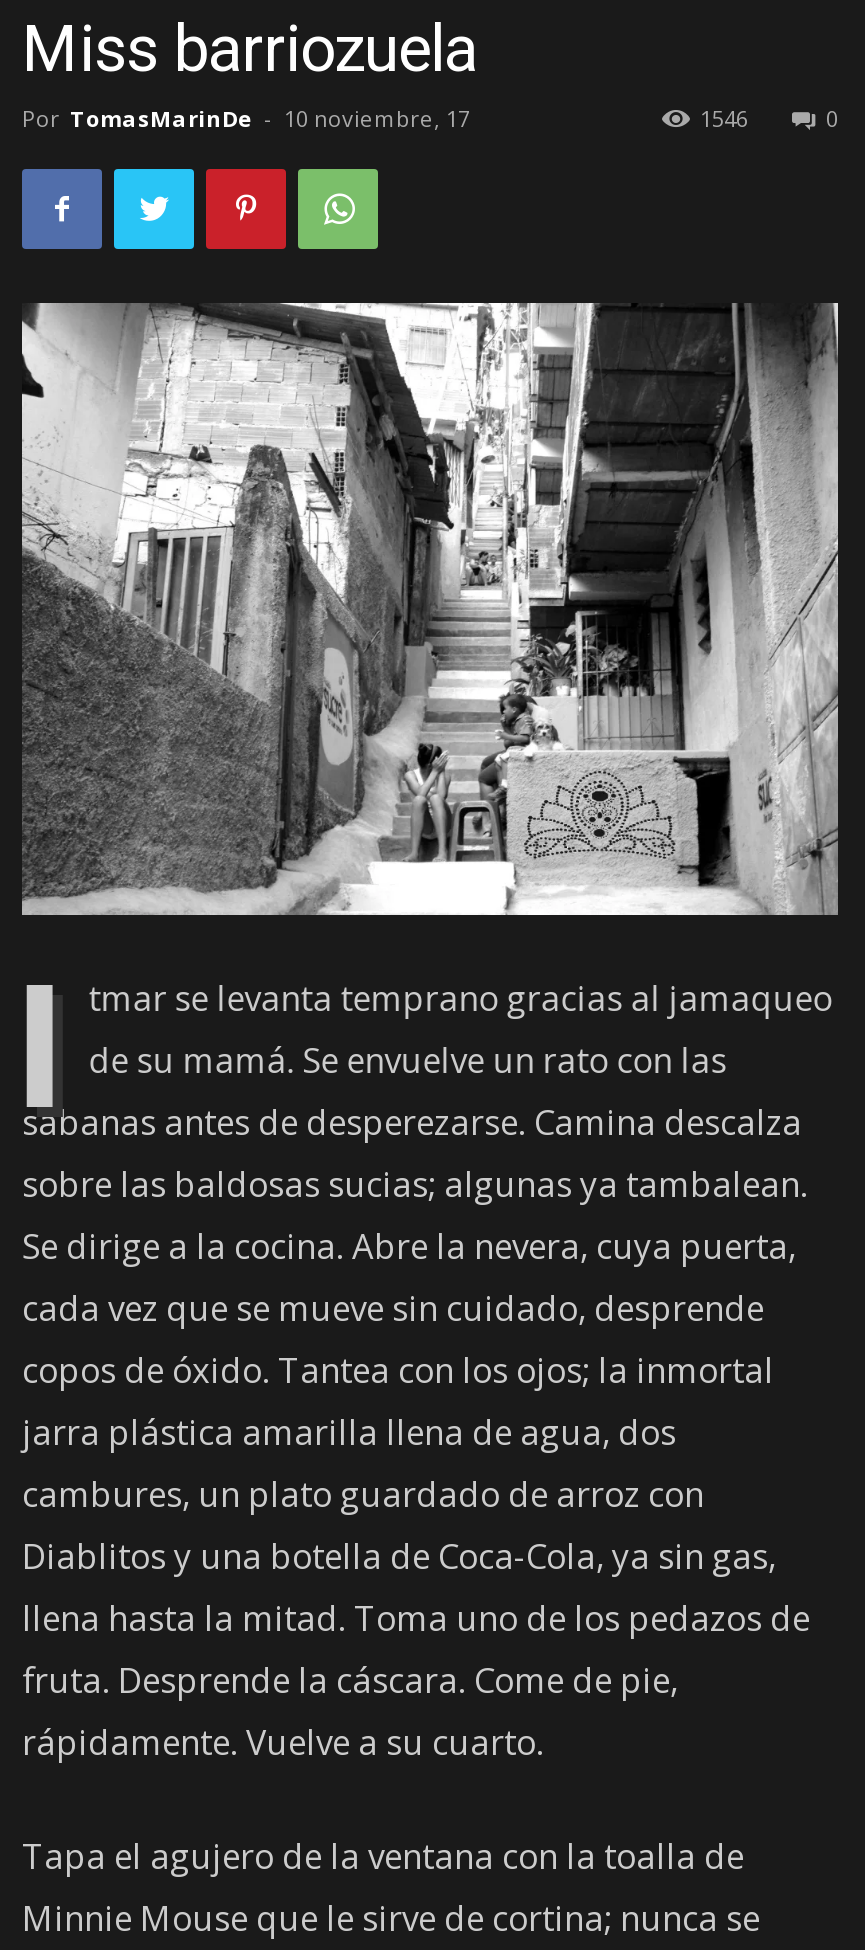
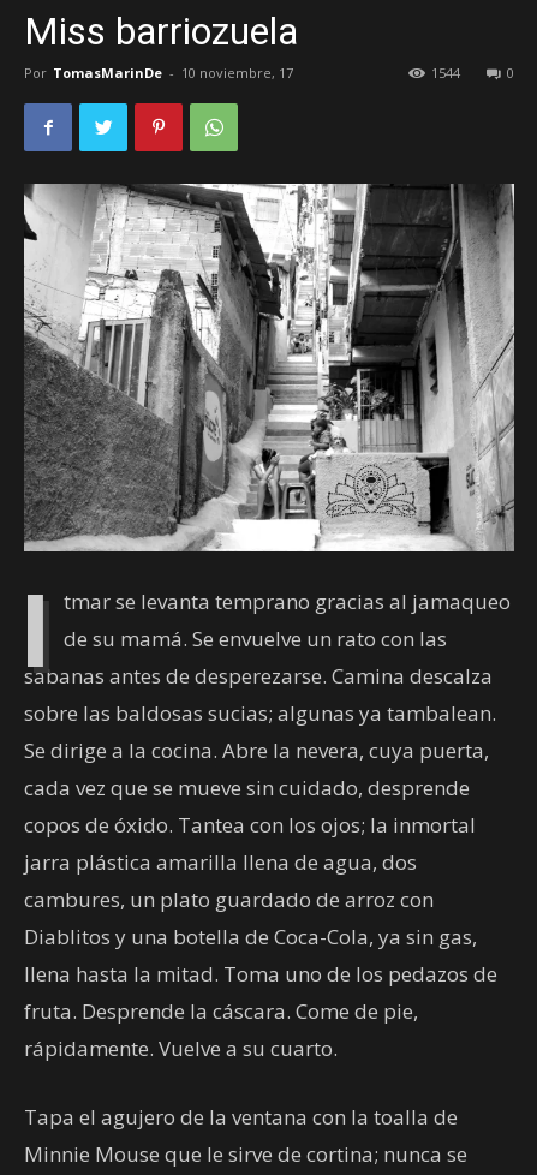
[700,103,748,133] 1546 -> [431,64,460,82] 1544

